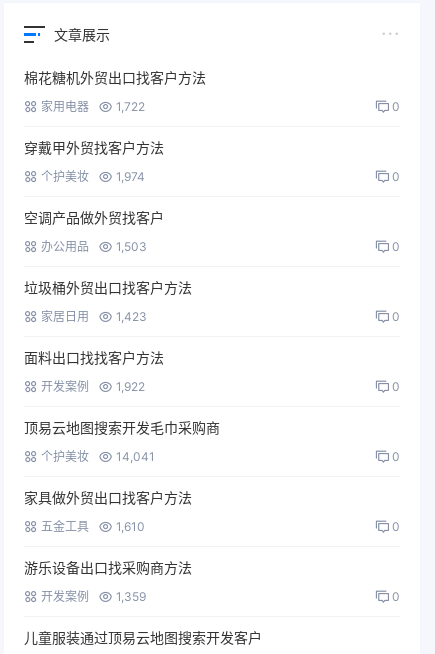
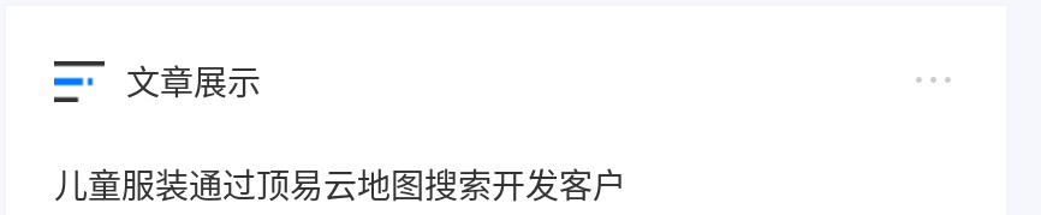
[24,69,400,604] 棉花糖机外贸出口找客户方法 | 家用电器 | 1,722 | 0 | 穿戴甲外贸找客户方法 | 个护美妆 | 1,974 | 0 | 空调产品做外贸找客户 | 办公用品 | 1,503 | 0 | 垃圾桶外贸出口找客户方法 | 家居日用 | 1,423 | 0 | 面料出口找找客户方法 | 开发案例 | 1,922 | 0 | 顶易云地图搜索开发毛巾采购商 | 个护美妆 | 14,041 | 0 | 家具做外贸出口找客户方法 | 五金工具 | 1,610 | 0 | 游乐设备出口找采购商方法 | 开发案例 | 1,359 | 0 -> none

